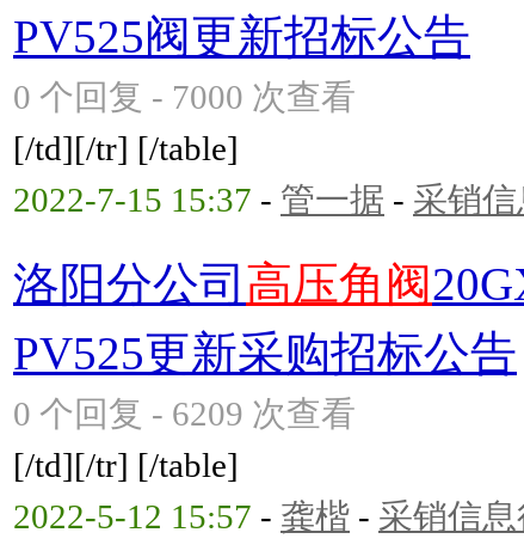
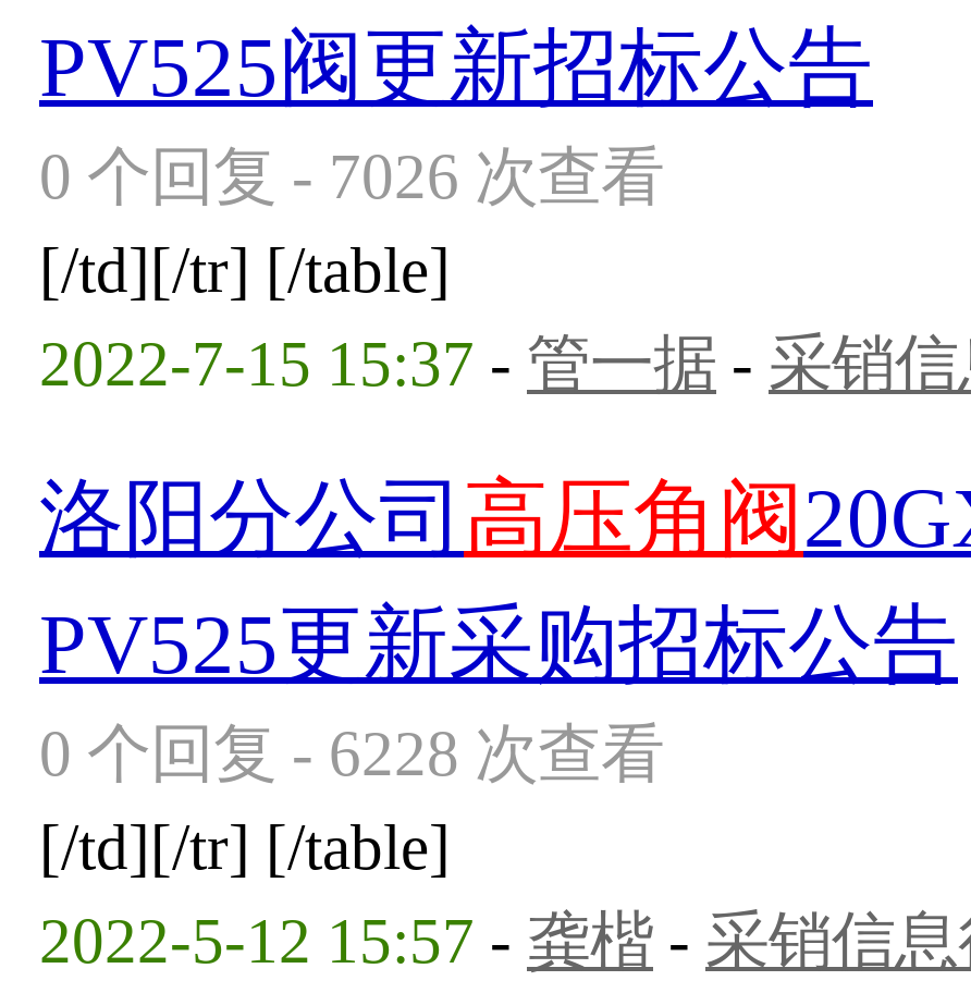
[13,78,356,116] 0 个回复 - 7000 次查看 -> [39,142,664,211] 0 个回复 - 7026 次查看
[13,394,356,433] 0 个回复 - 6209 次查看 -> [39,719,664,788] 0 个回复 - 6228 次查看

